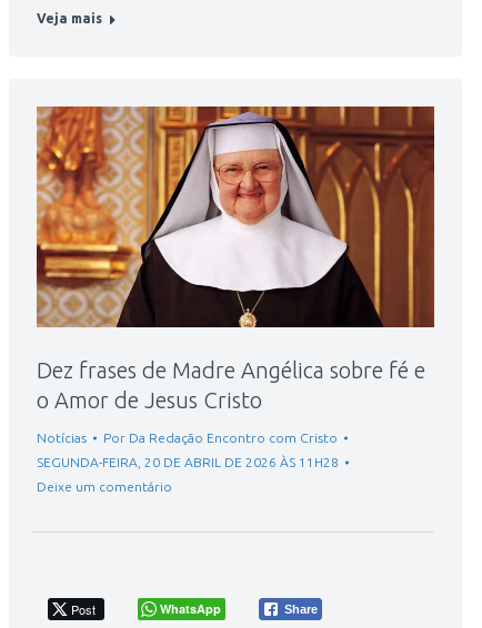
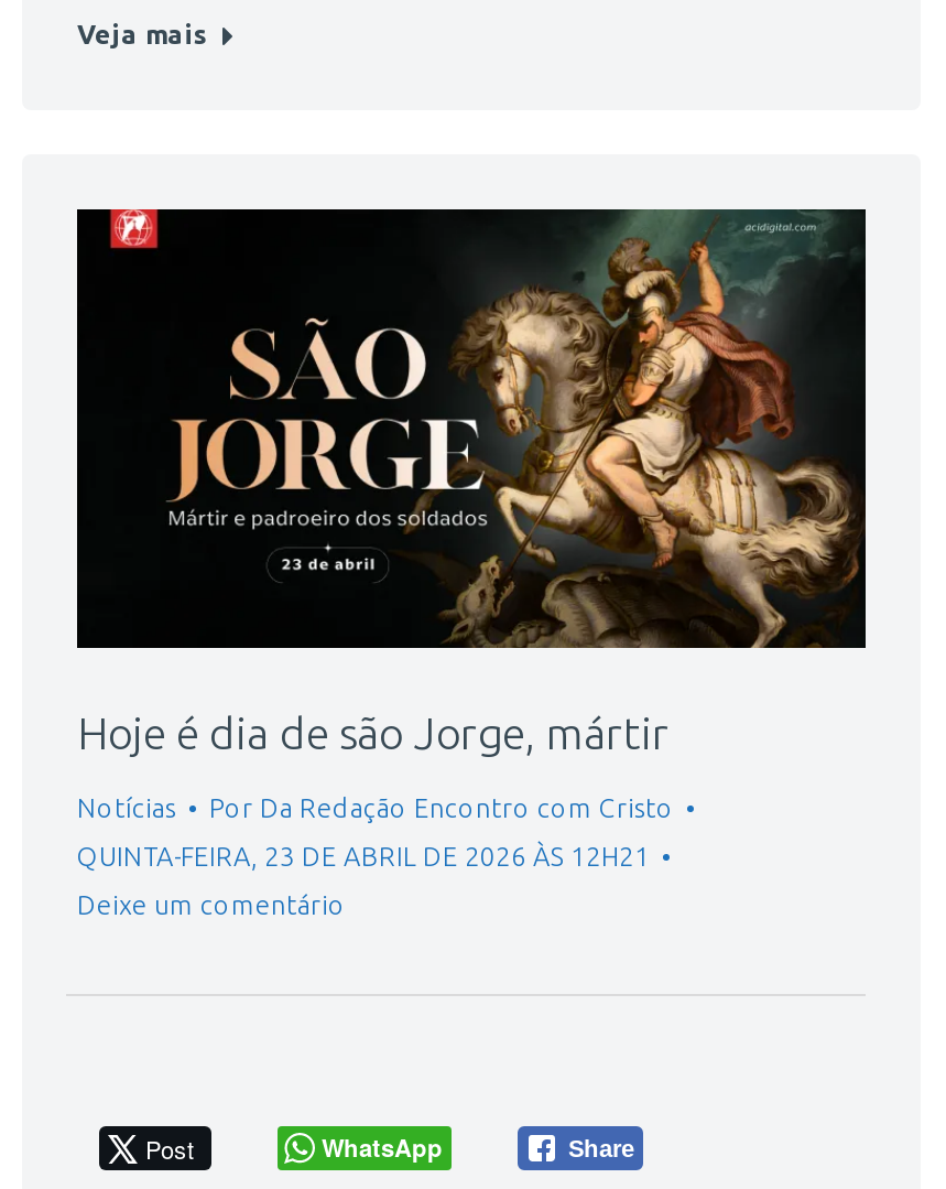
[36,105,435,412] [image] | Dez frases de Madre Angélica sobre fé e | o Amor de Jesus Cristo -> [75,206,868,759] [image] | Hoje é dia de são Jorge, mártir
[37,455,339,469] SEGUNDA-FEIRA, 20 DE ABRIL DE 2026 ÀS 11H28 -> [77,842,650,871] QUINTA-FEIRA, 23 DE ABRIL DE 2026 ÀS 12H21

